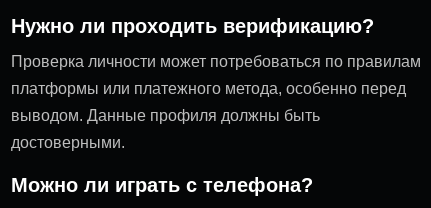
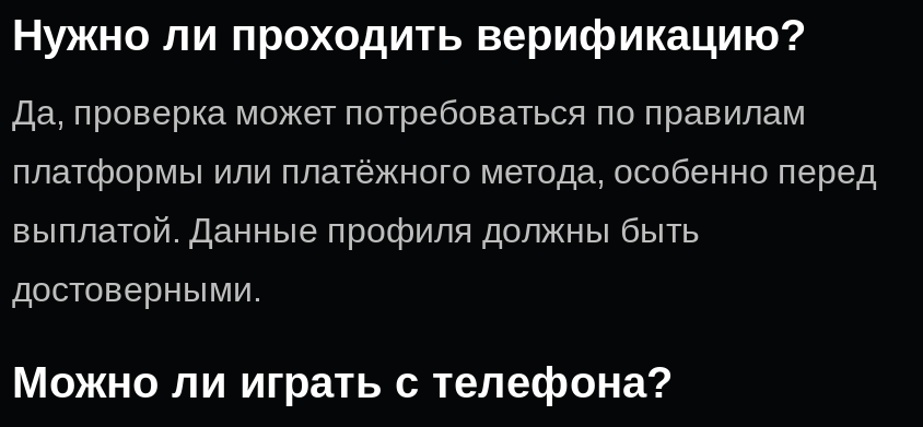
[11,53,421,70] Проверка личности может потребоваться по правилам -> [12,94,806,131] Да, проверка может потребоваться по правилам
[11,80,406,97] платформы или платежного метода, особенно перед -> [12,153,876,190] платформы или платёжного метода, особенно перед
[11,107,320,124] выводом. Данные профиля должны быть -> [12,212,699,249] выплатой. Данные профиля должны быть

